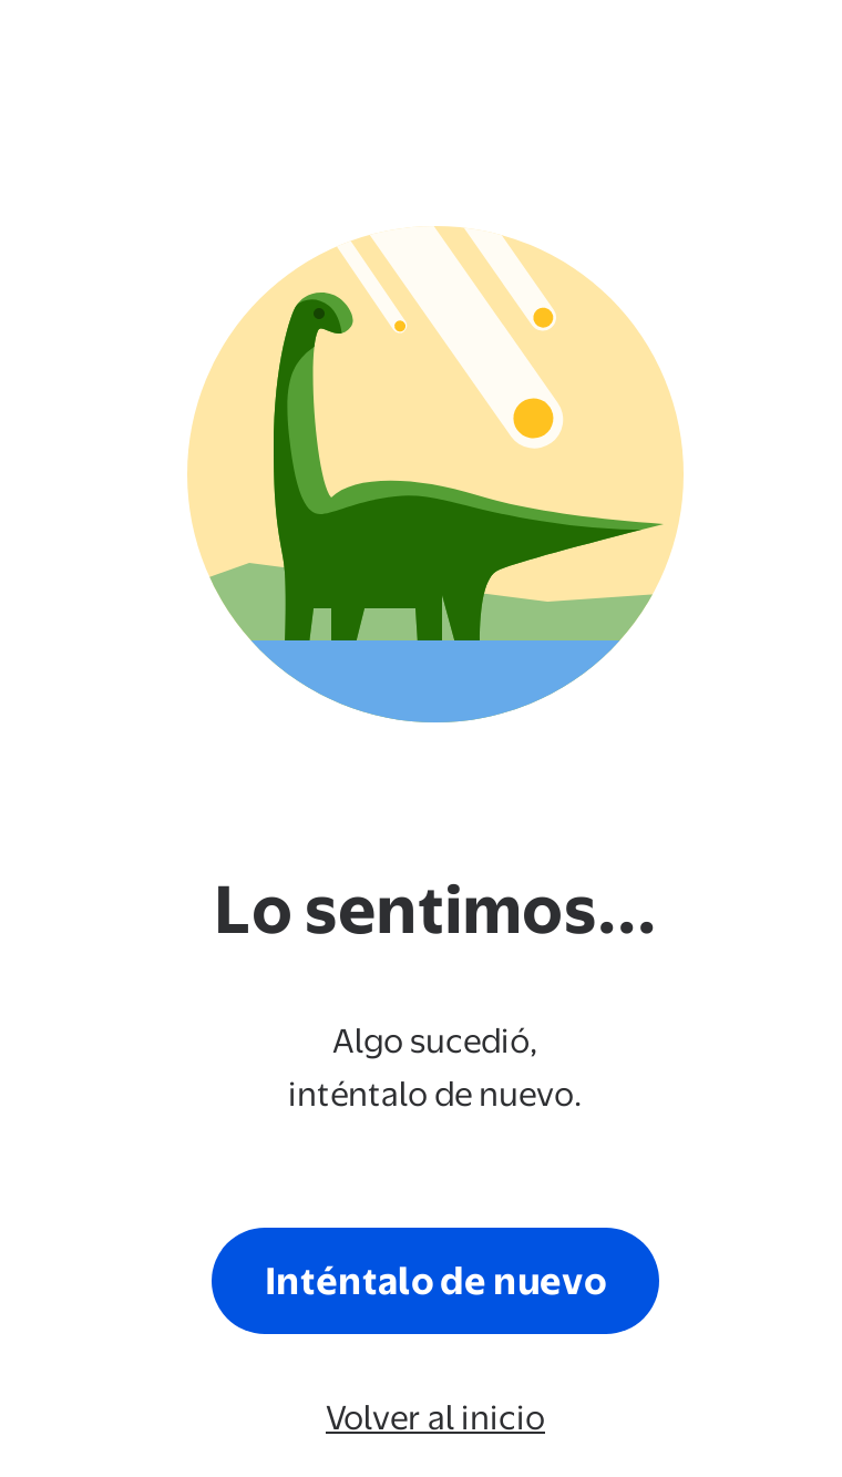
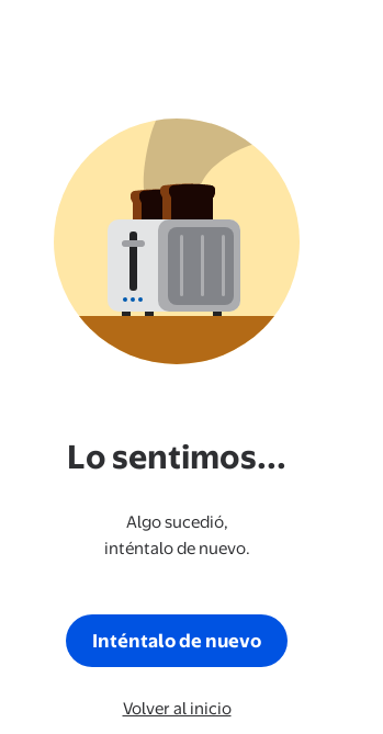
[209,228,661,725] [image] -> [66,118,285,365] [image]

